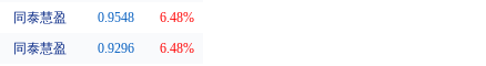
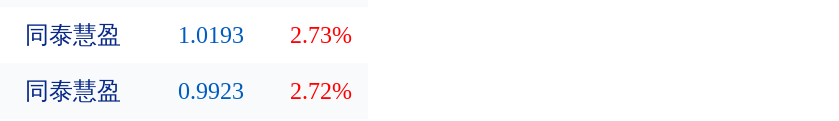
[98,10,134,25] 0.9548 -> [178,21,244,49] 1.0193
[160,10,194,25] 6.48% -> [290,21,352,49] 2.73%
[98,41,134,56] 0.9296 -> [178,77,244,105] 0.9923
[160,41,194,56] 6.48% -> [290,77,352,105] 2.72%

